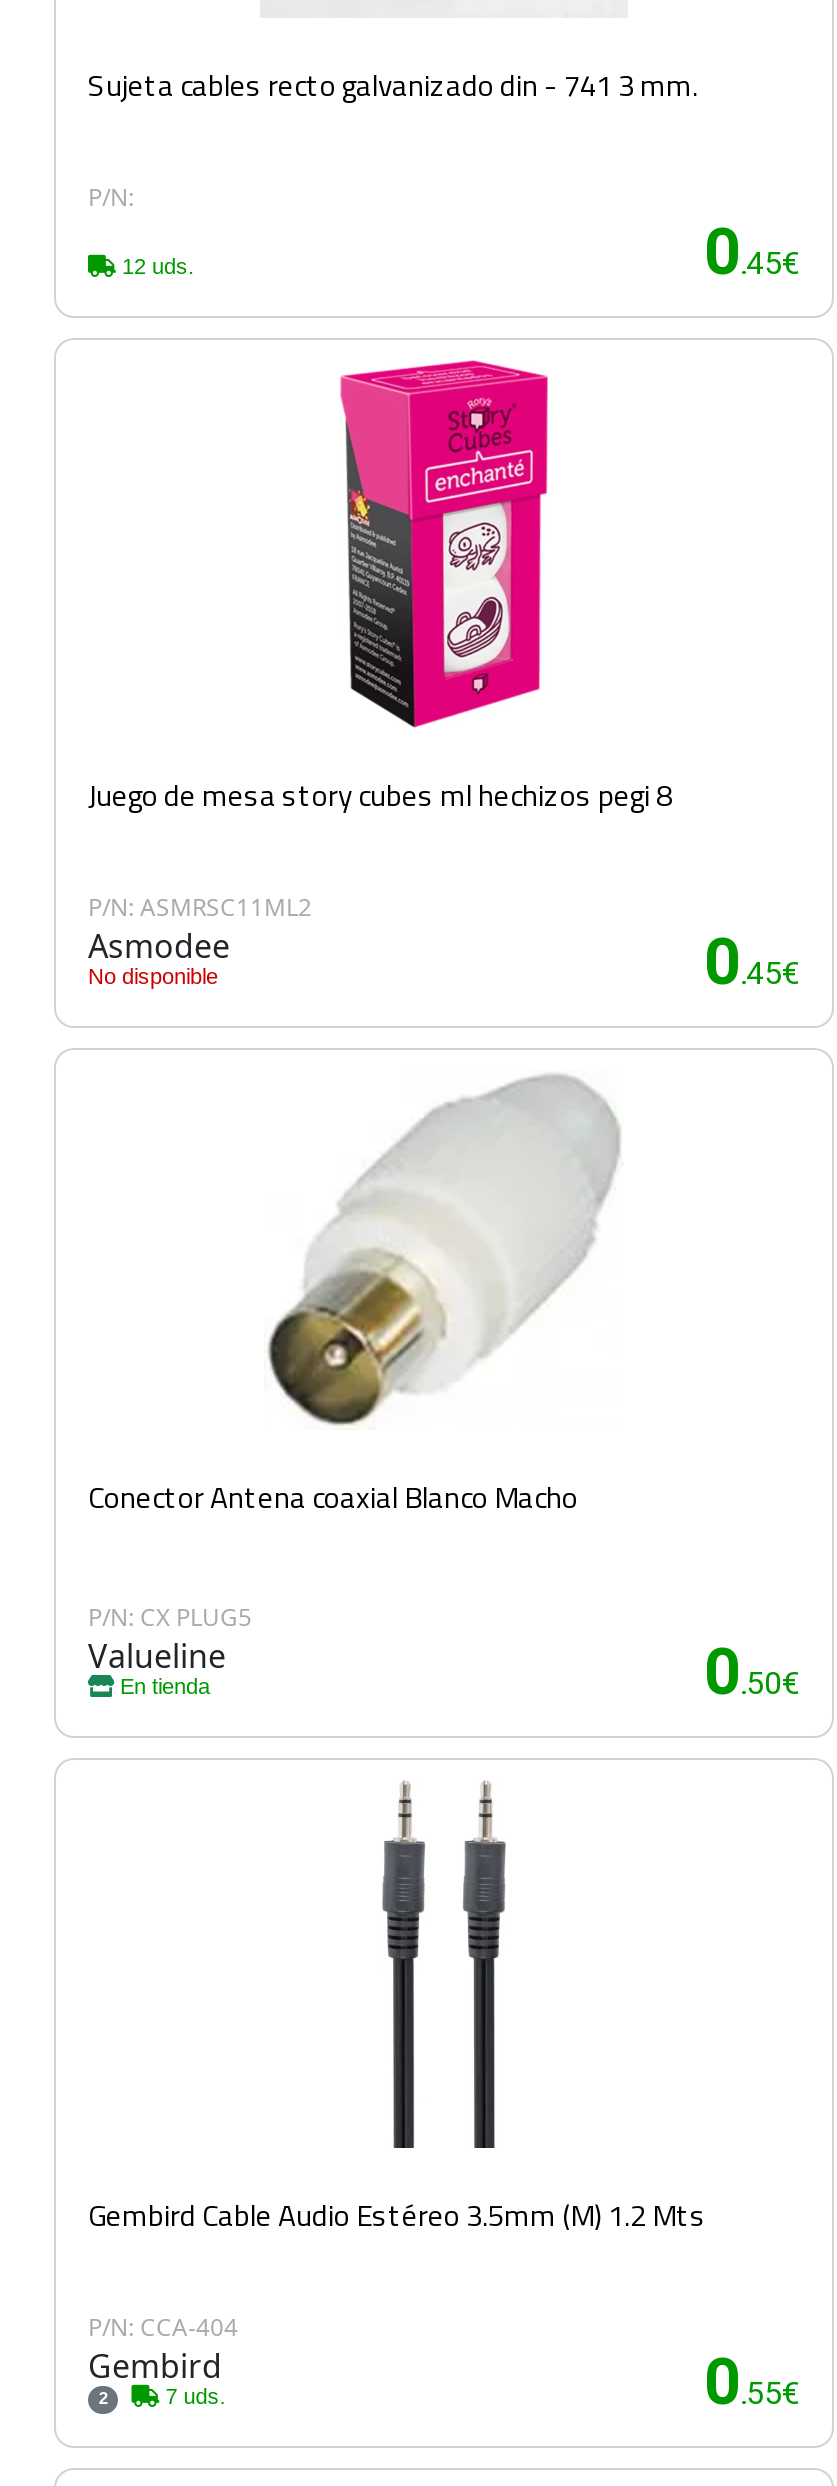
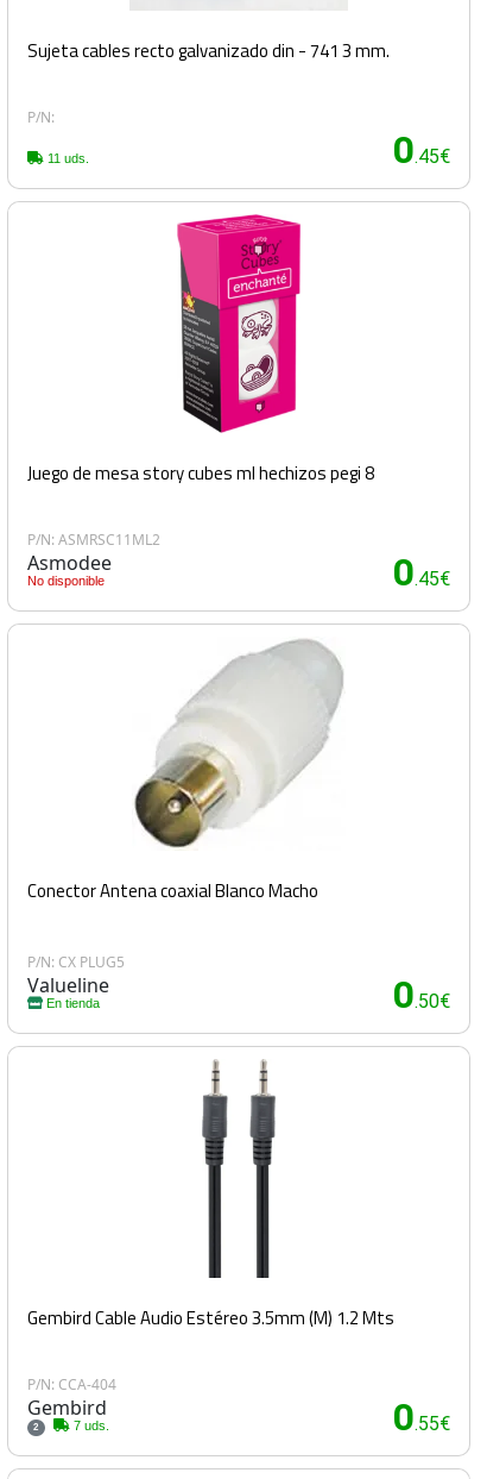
[116,254,194,278] 12 uds. -> [44,151,89,165] 11 uds.

